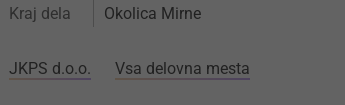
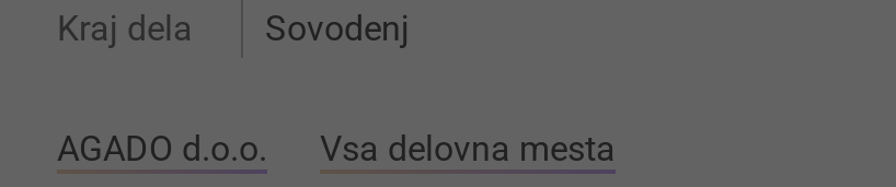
[104,3,201,22] Okolica Mirne -> [265,8,410,49] Sovodenj
[9,58,91,77] JKPS d.o.o. -> [57,128,267,170] AGADO d.o.o.

